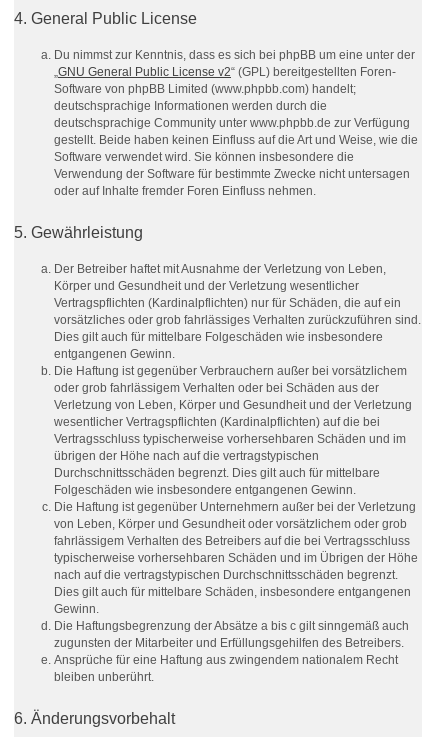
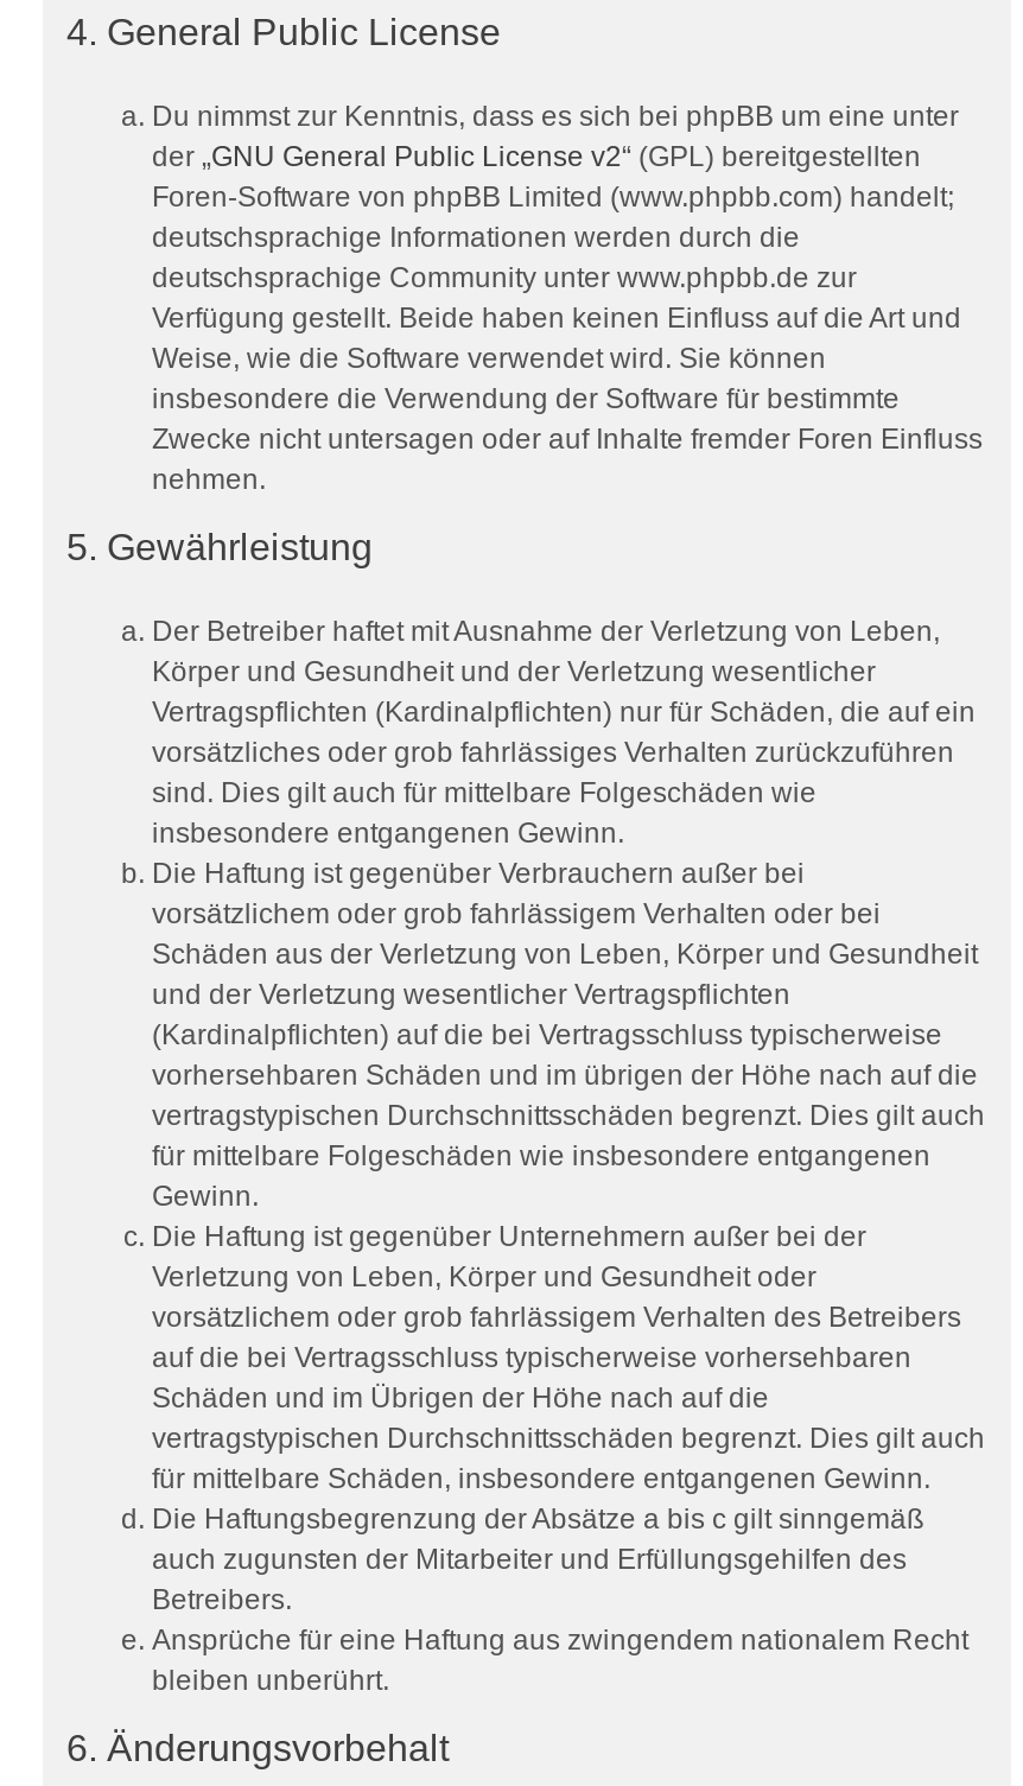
[54,313,421,599] vorsätzliches oder grob fahrlässiges Verhalten zurückzuführen sind. | Dies gilt auch für mittelbare Folgeschäden wie insbesondere | entgangenen Gewinn. | Die Haftung ist gegenüber Verbrauchern außer bei vorsätzlichem | oder grob fahrlässigem Verhalten oder bei Schäden aus der | Verletzung von Leben, Körper und Gesundheit und der Verletzung | wesentlicher Vertragspflichten (Kardinalpflichten) auf die bei | Vertragsschluss typischerweise vorhersehbaren Schäden und im | übrigen der Höhe nach auf die vertragstypischen | Durchschnittsschäden begrenzt. Dies gilt auch für mittelbare | Folgeschäden wie insbesondere entgangenen Gewinn. | Die Haftung ist gegenüber Unternehmern außer bei der Verletzung | von Leben, Körper und Gesundheit oder vorsätzlichem oder grob | fahrlässigem Verhalten des Betreibers auf die bei Vertragsschluss | typischerweise vorhersehbaren Schäden und im Übrigen der Höhe | nach auf die vertragstypischen Durchschnittsschäden begrenzt. | Dies gilt auch für mittelbare Schäden, insbesondere entgangenen -> [152,736,985,1173] vorsätzliches oder grob fahrlässiges Verhalten zurückzuführen | sind. Dies gilt auch für mittelbare Folgeschäden wie | insbesondere entgangenen Gewinn. | Die Haftung ist gegenüber Verbrauchern außer bei | vorsätzlichem oder grob fahrlässigem Verhalten oder bei | Schäden aus der Verletzung von Leben, Körper und Gesundheit | und der Verletzung wesentlicher Vertragspflichten | (Kardinalpflichten) auf die bei Vertragsschluss typischerweise | vorhersehbaren Schäden und im übrigen der Höhe nach auf die | vertragstypischen Durchschnittsschäden begrenzt. Dies gilt auch | für mittelbare Folgeschäden wie insbesondere entgangenen
moved [54,602,99,616] -> [152,1180,259,1214]: Gewinn.
[54,619,409,650] Die Haftungsbegrenzung der Absätze a bis c gilt sinngemäß auch | zugunsten der Mitarbeiter und Erfüllungsgehilfen des Betreibers. -> [152,1221,985,1617] Die Haftung ist gegenüber Unternehmern außer bei der | Verletzung von Leben, Körper und Gesundheit oder | vorsätzlichem oder grob fahrlässigem Verhalten des Betreibers | auf die bei Vertragsschluss typischerweise vorhersehbaren | Schäden und im Übrigen der Höhe nach auf die | vertragstypischen Durchschnittsschäden begrenzt. Dies gilt auch | für mittelbare Schäden, insbesondere entgangenen Gewinn. | Die Haftungsbegrenzung der Absätze a bis c gilt sinngemäß | auch zugunsten der Mitarbeiter und Erfüllungsgehilfen des | Betreibers.

